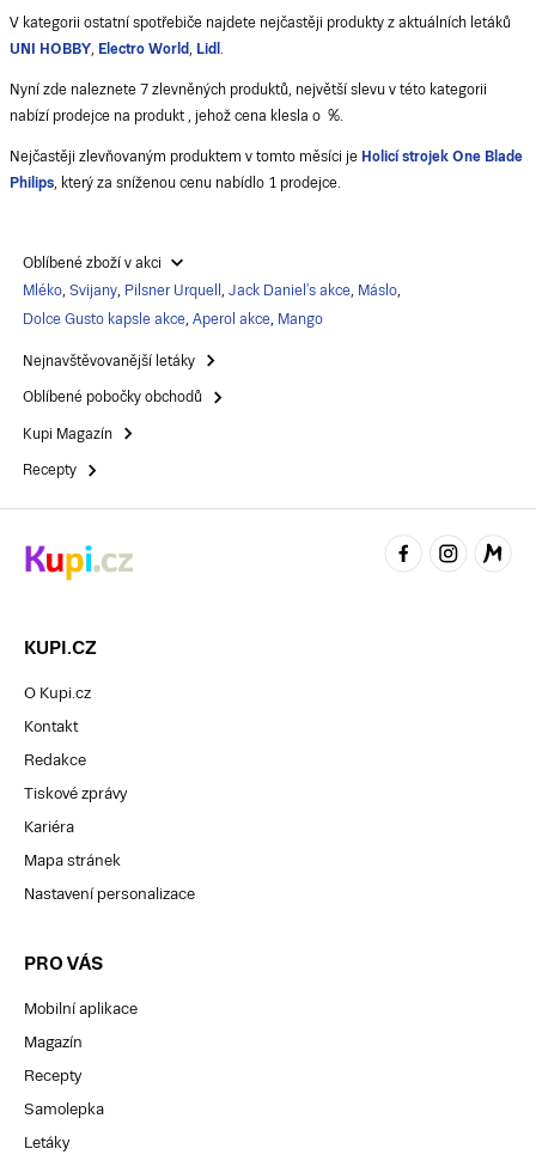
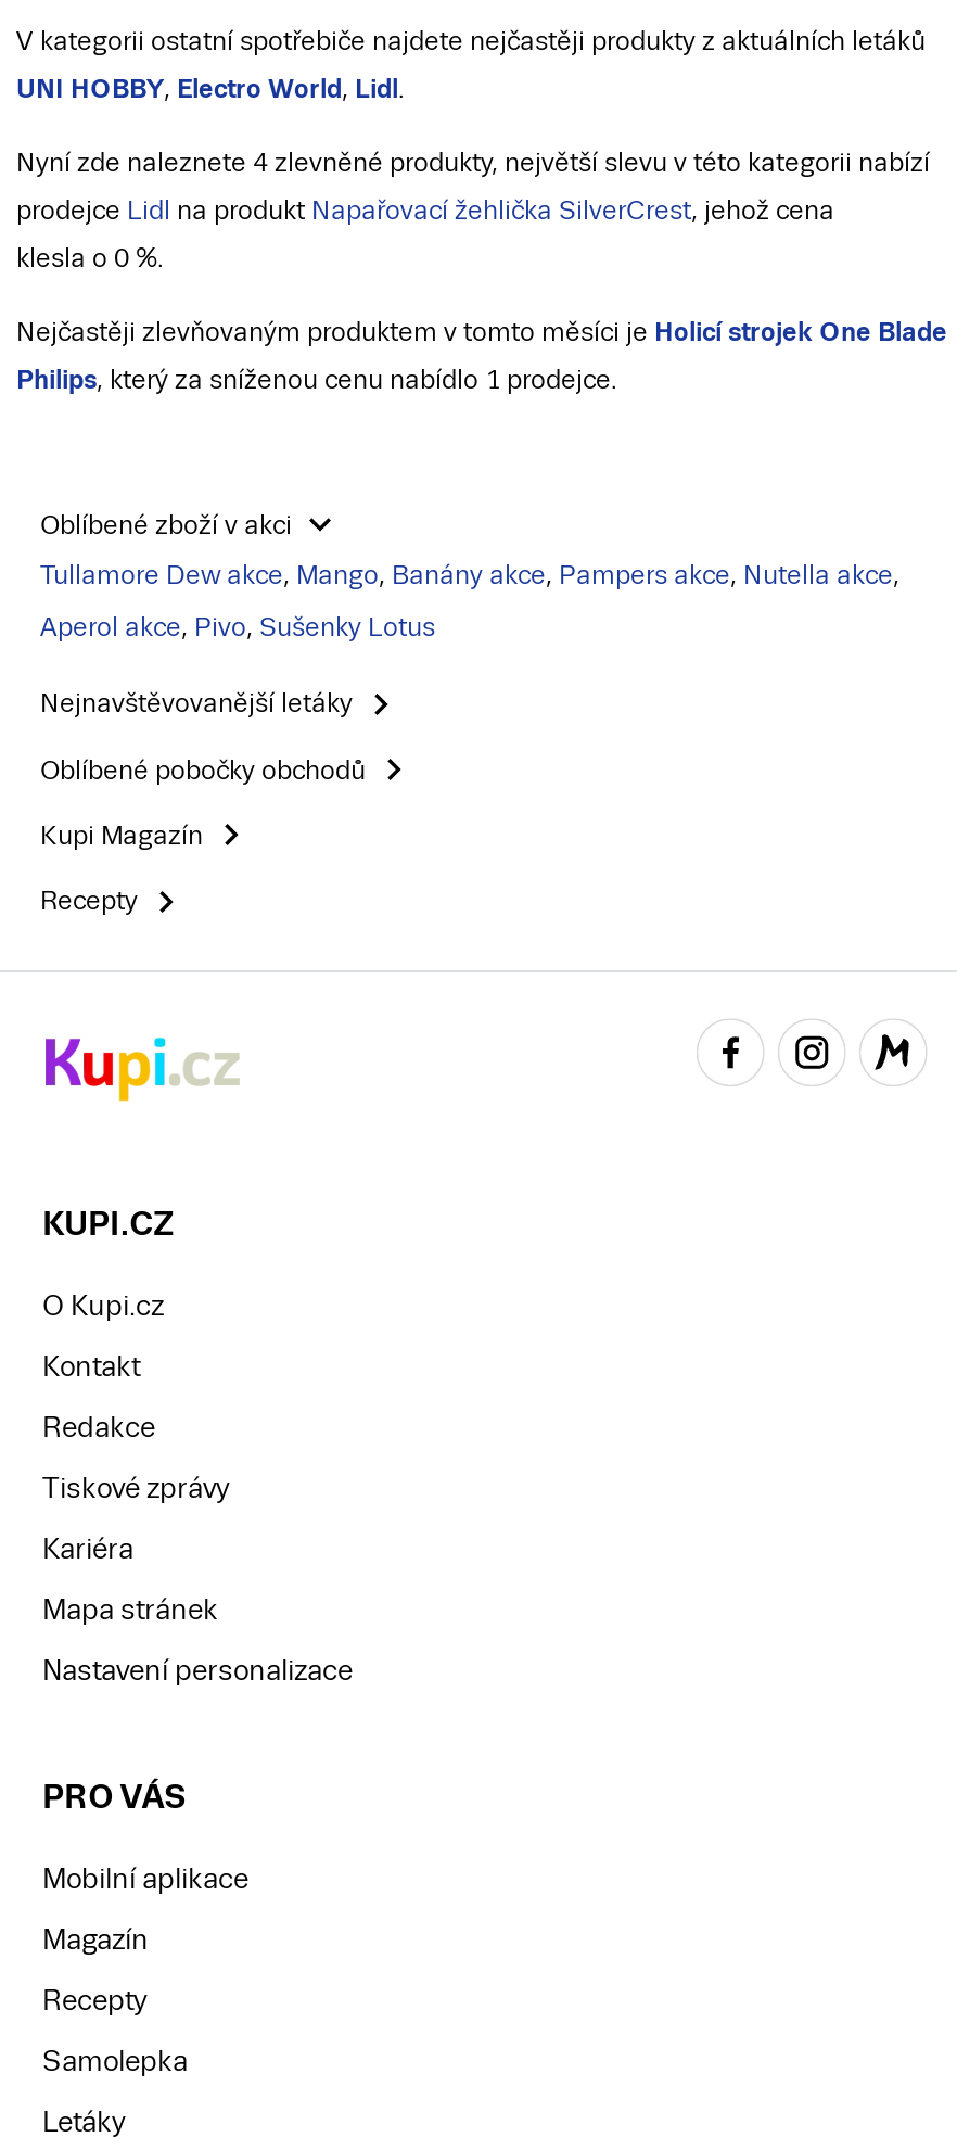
[10,81,487,124] Nyní zde naleznete 7 zlevněných produktů, největší slevu v této kategorii | nabízí prodejce na produkt, jehož cena klesla o %. -> [16,147,930,273] Nyní zde naleznete 4 zlevněné produkty, největší slevu v této kategorii nabízí | prodejce Lidl na produkt Napařovací žehlička SilverCrest, jehož cena | klesla o 0 %.
[23,282,401,299] Mléko, Svijany, Pilsner Urquell, Jack Daniel's akce, Máslo, -> [40,560,899,591] Tullamore Dew akce, Mango, Banány akce, Pampers akce, Nutella akce,
[23,311,323,328] Dolce Gusto kapsle akce, Aperol akce, Mango -> [40,612,435,643] Aperol akce, Pivo, Sušenky Lotus

